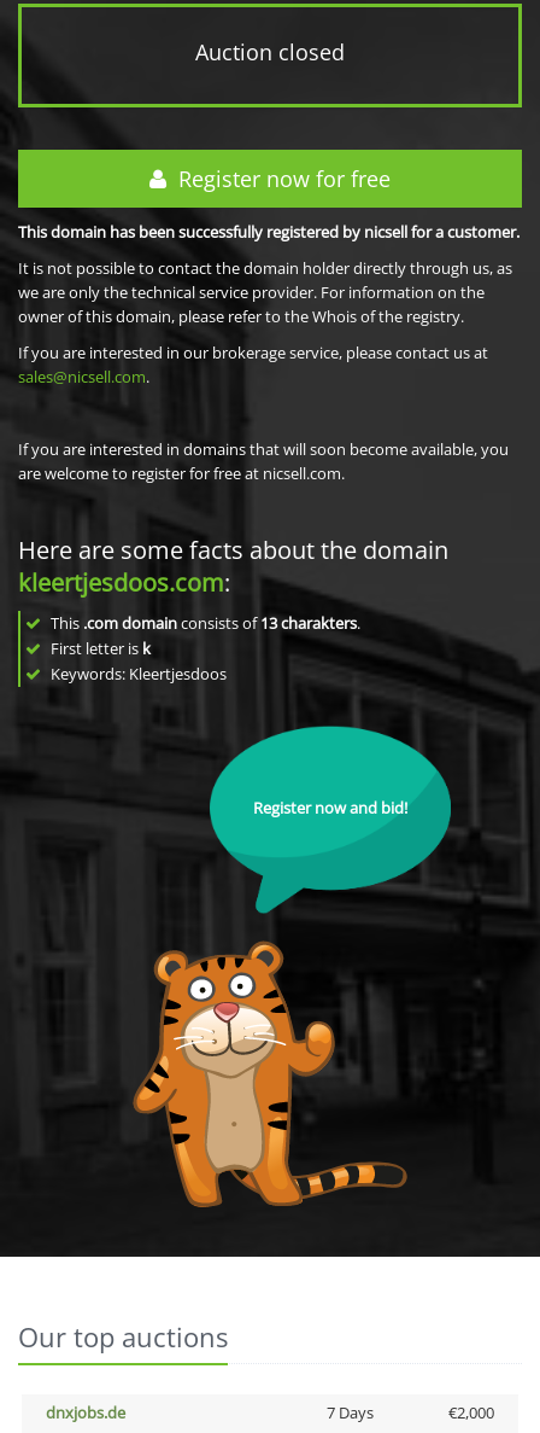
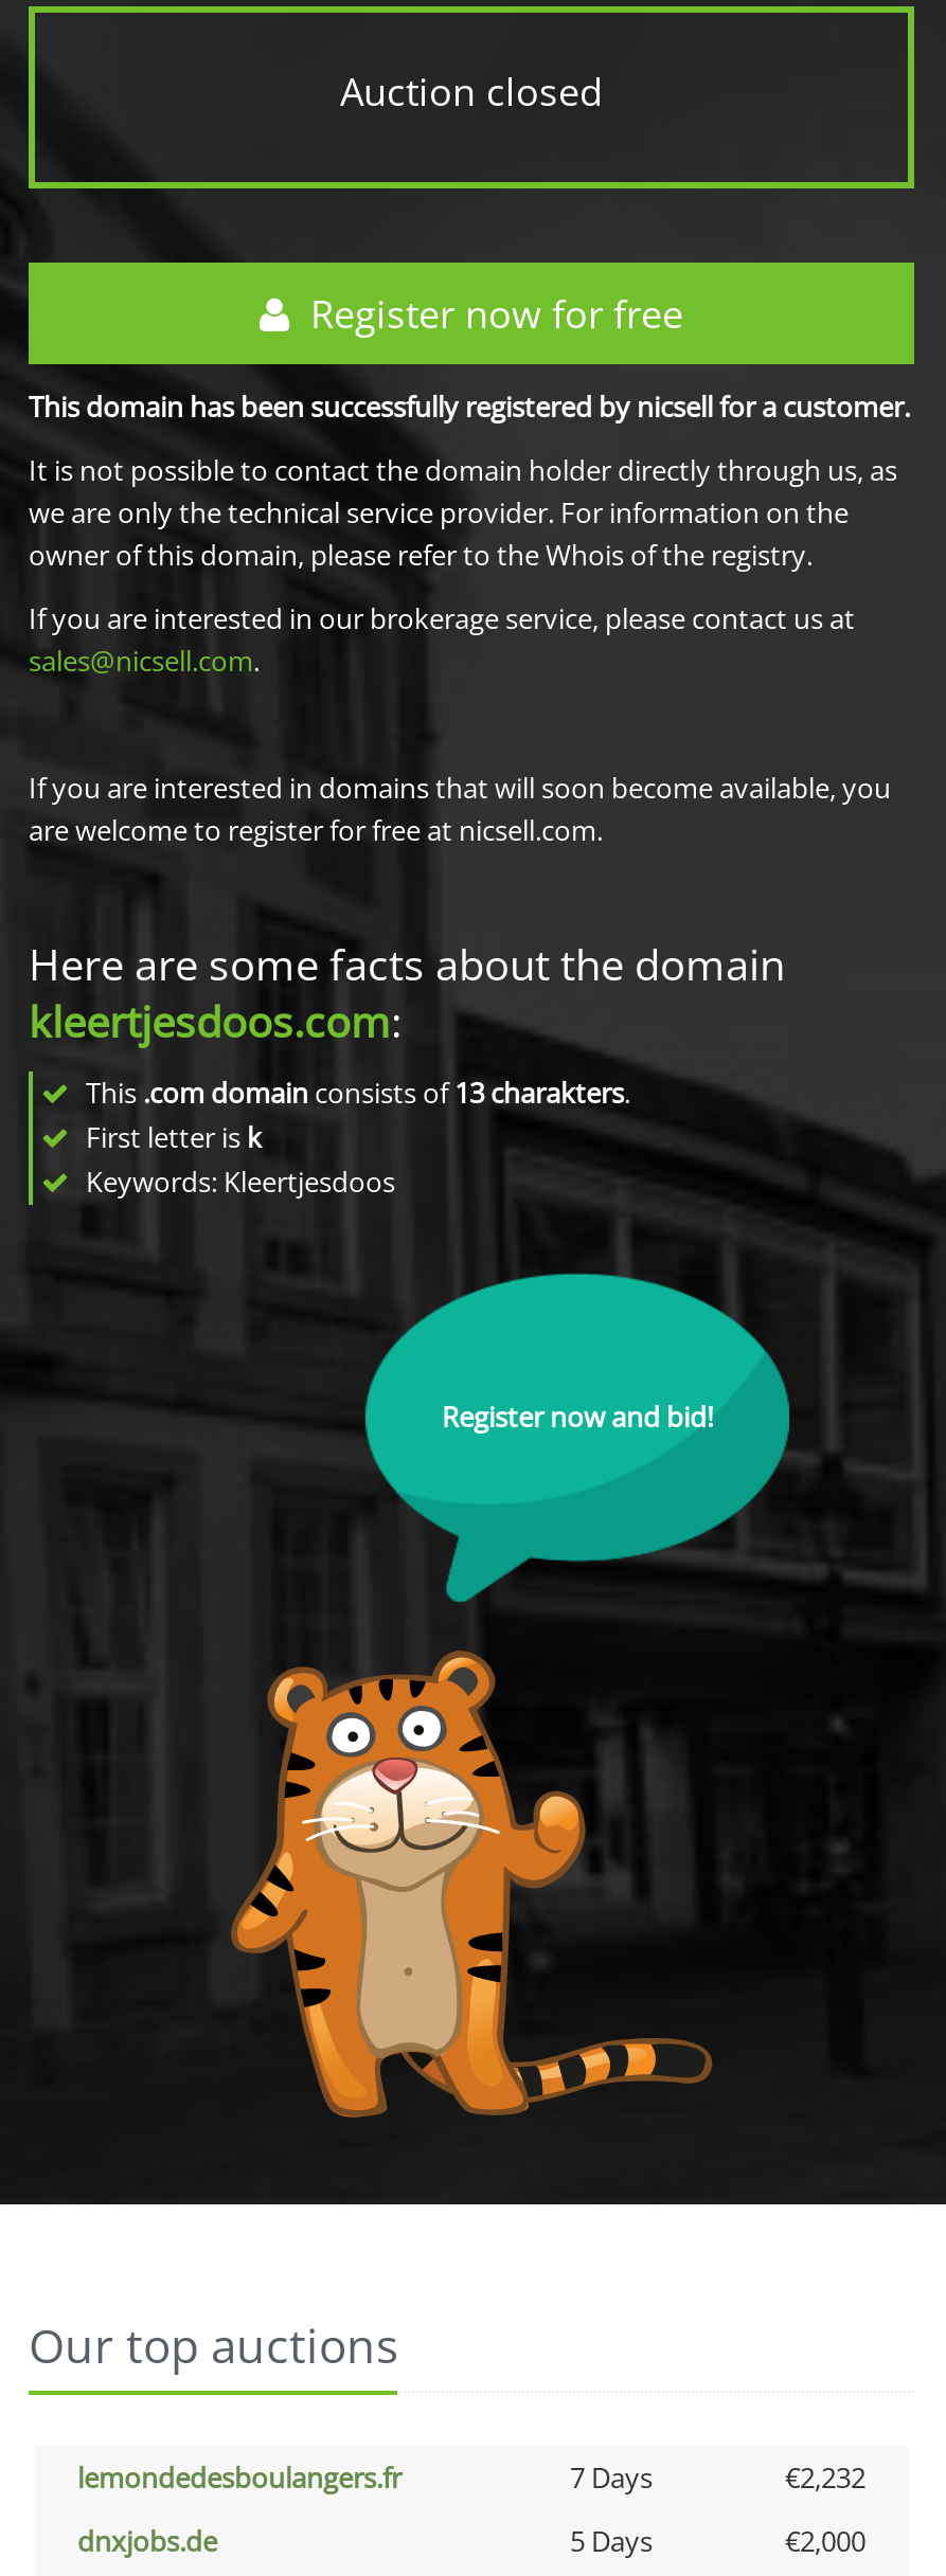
none -> [77,2458,865,2497] lemondedesboulangers.fr | 7 Days | €2,232
[326,1402,373,1423] 7 Days -> [570,2522,653,2560] 5 Days

